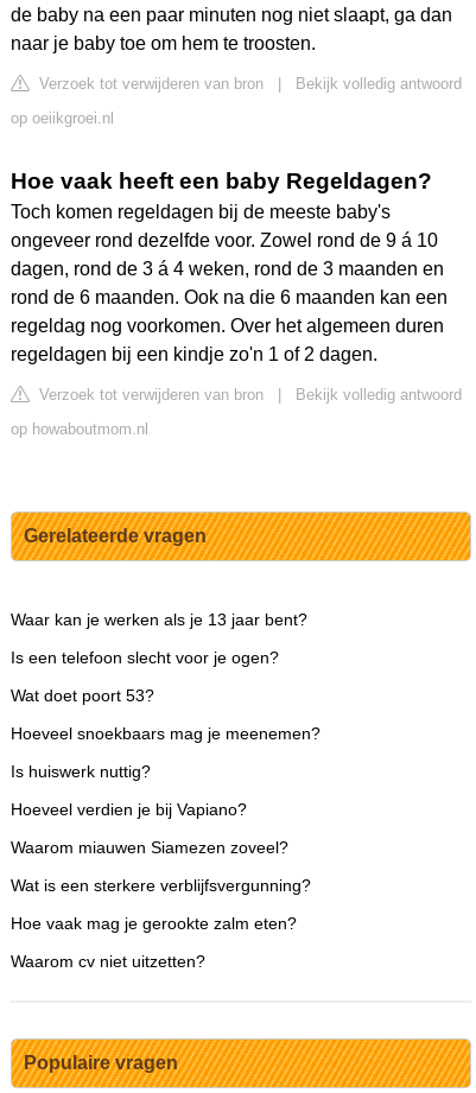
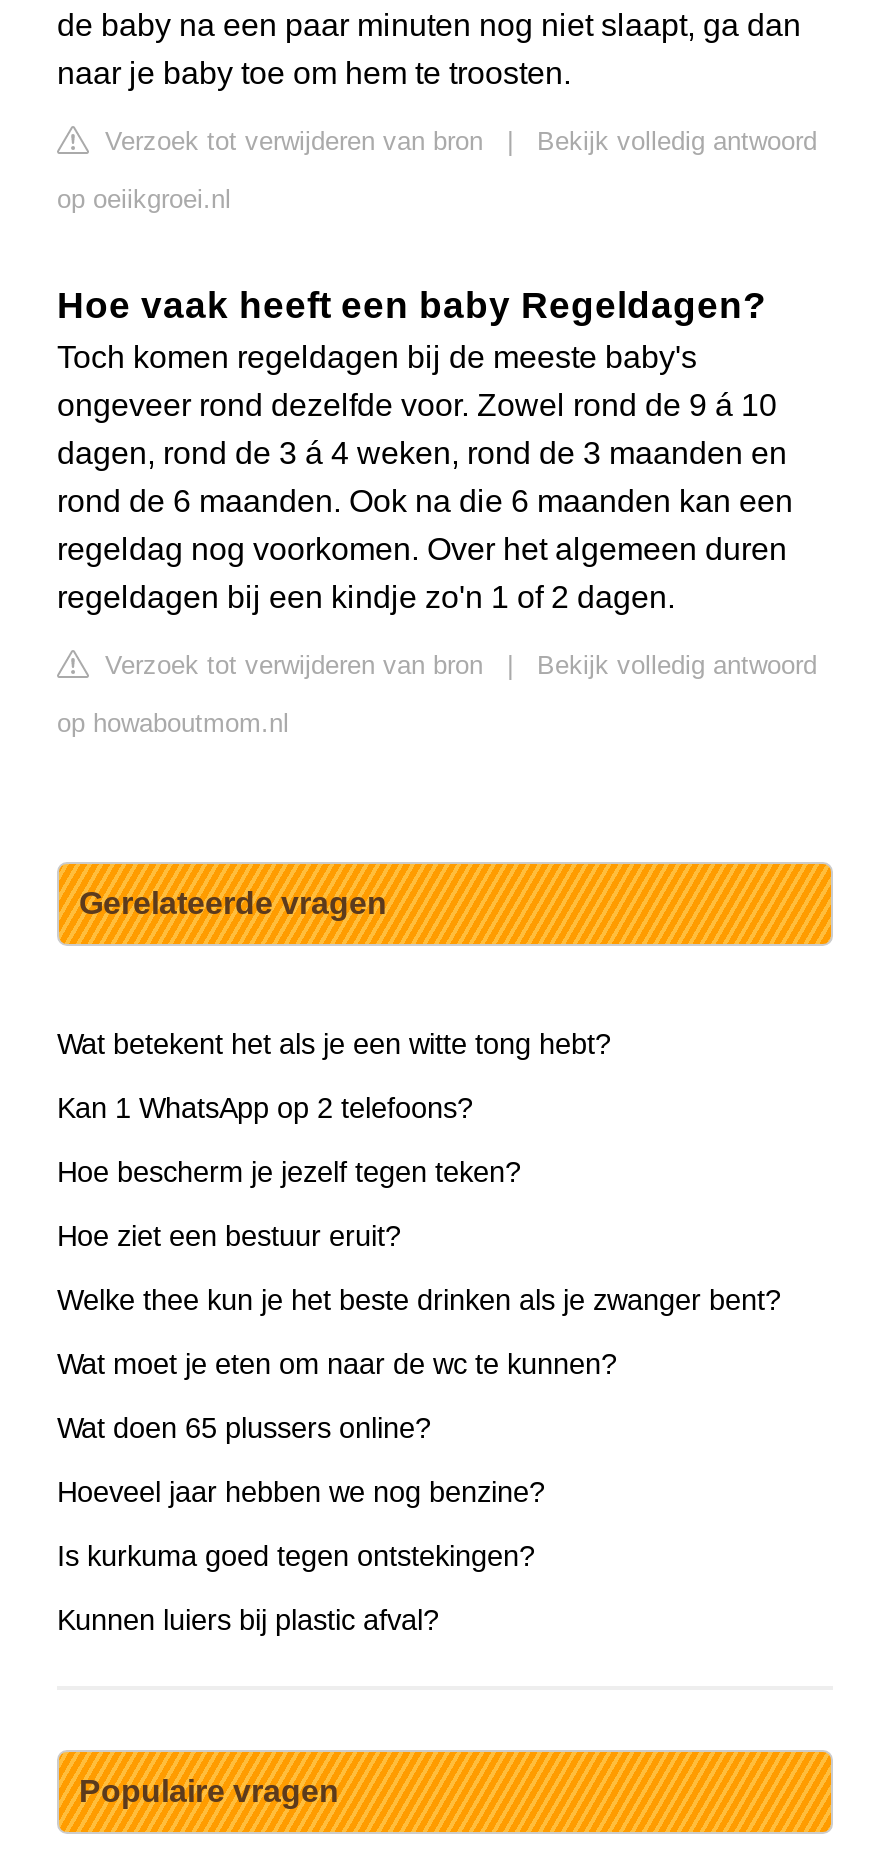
[11,610,307,629] Waar kan je werken als je 13 jaar bent? -> [57,1028,611,1060] Wat betekent het als je een witte tong hebt?
[11,648,279,667] Is een telefoon slecht voor je ogen? -> [57,1092,473,1124] Kan 1 WhatsApp op 2 telefoons?
[11,686,154,705] Wat doet poort 53? -> [57,1156,521,1188] Hoe bescherm je jezelf tegen teken?
[11,724,320,743] Hoeveel snoekbaars mag je meenemen? -> [57,1220,401,1252] Hoe ziet een bestuur eruit?
[11,762,151,781] Is huiswerk nuttig? -> [57,1284,781,1316] Welke thee kun je het beste drinken als je zwanger bent?
[11,800,247,819] Hoeveel verdien je bij Vapiano? -> [57,1348,617,1380] Wat moet je eten om naar de wc te kunnen?
[11,838,288,857] Waarom miauwen Siamezen zoveel? -> [57,1412,431,1444] Wat doen 65 plussers online?
[11,876,311,895] Wat is een sterkere verblijfsvergunning? -> [57,1476,545,1508] Hoeveel jaar hebben we nog benzine?
[11,914,297,933] Hoe vaak mag je gerookte zalm eten? -> [57,1540,535,1572] Is kurkuma goed tegen ontstekingen?
[11,952,205,971] Waarom cv niet uitzetten? -> [57,1604,439,1636] Kunnen luiers bij plastic afval?

